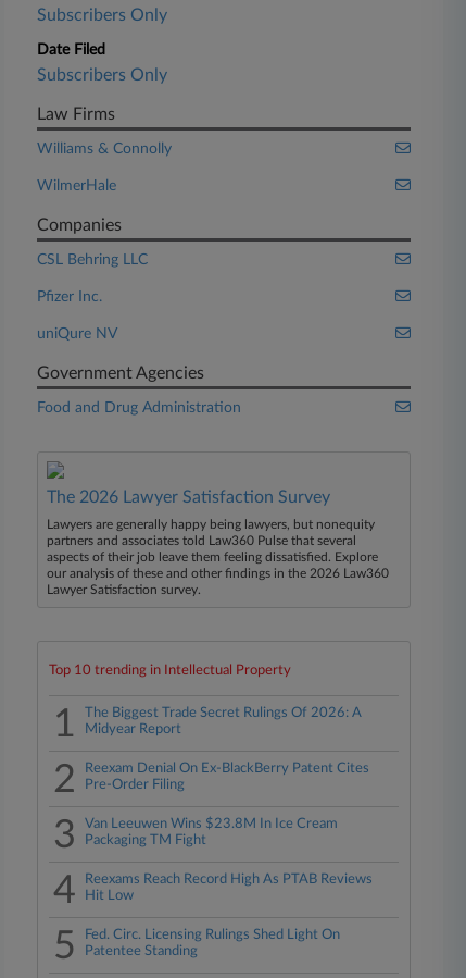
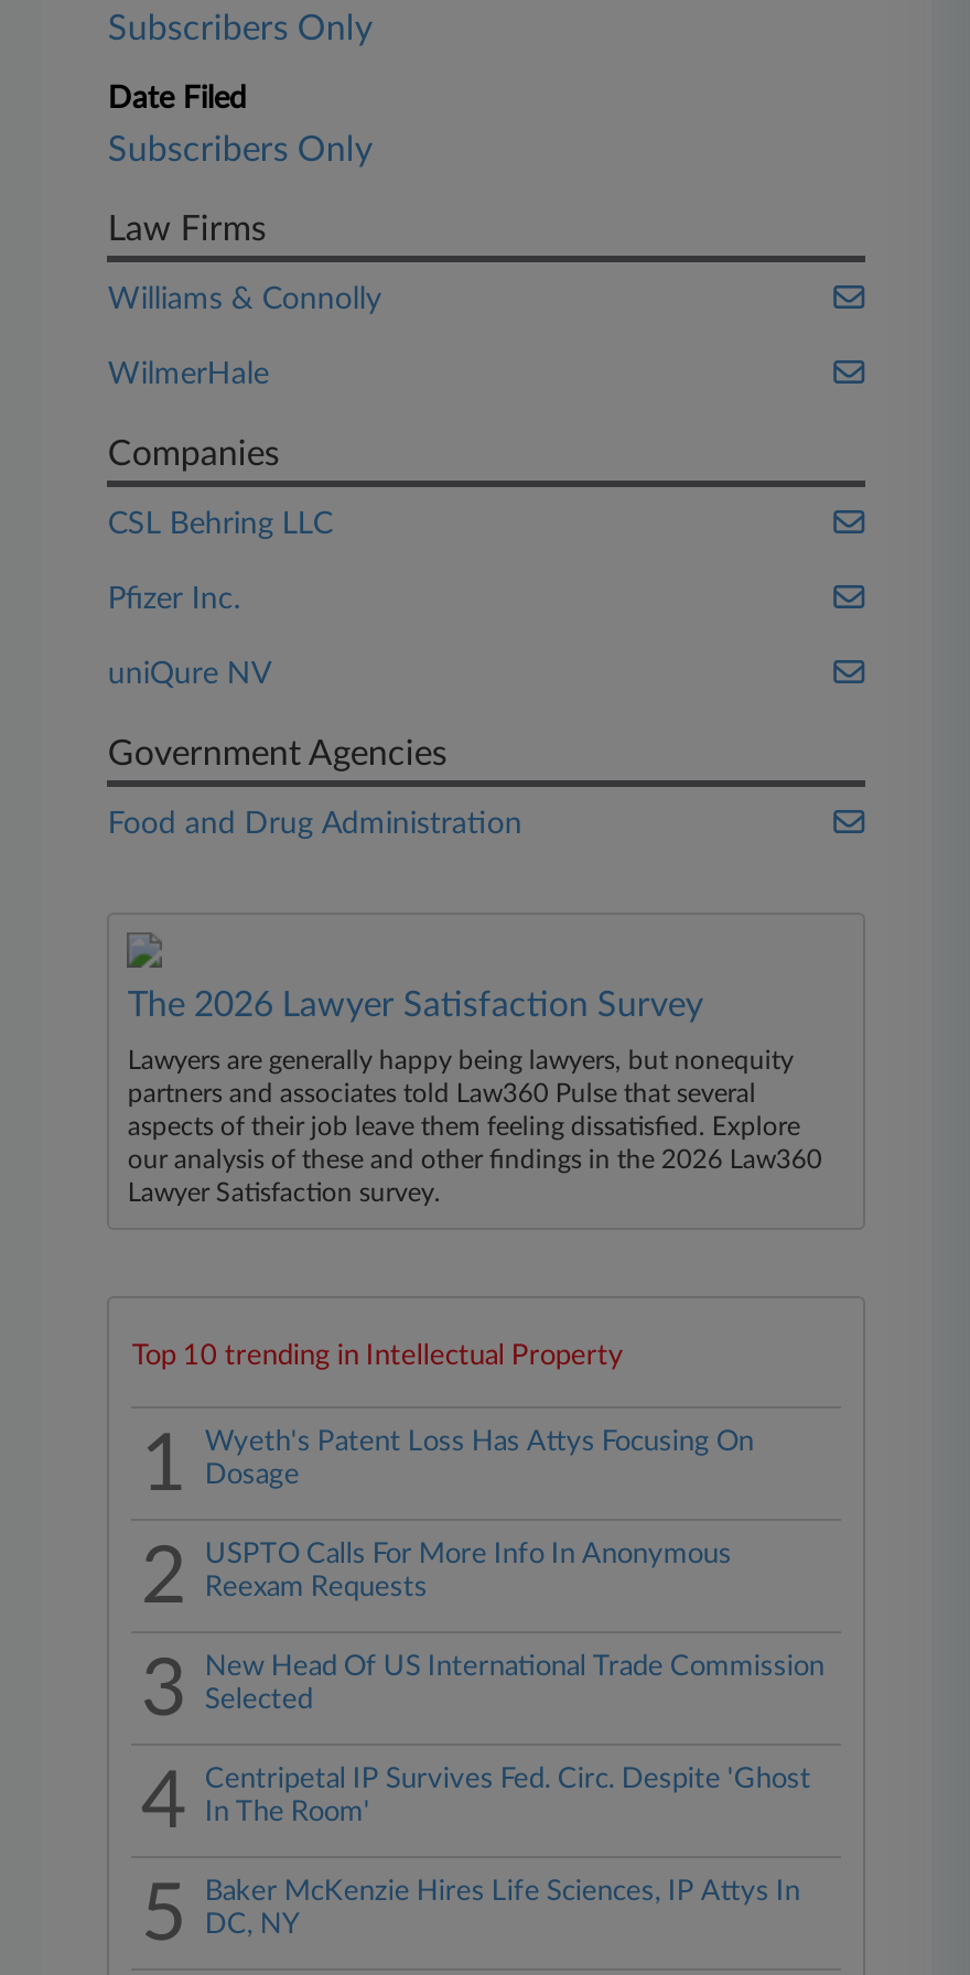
[85,706,362,736] The Biggest Trade Secret Rulings Of 2026: A | Midyear Report -> [205,1428,754,1490] Wyeth's Patent Loss Has Attys Focusing On | Dosage
[85,762,370,792] Reexam Denial On Ex-BlackBerry Patent Cites | Pre-Order Filing -> [205,1541,732,1602] USPTO Calls For More Info In Anonymous | Reexam Requests
[85,817,338,847] Van Leeuwen Wins $23.8M In Ice Cream | Packaging TM Fight -> [205,1653,824,1715] New Head Of US International Trade Commission | Selected
[85,872,373,903] Reexams Reach Record High As PTAB Reviews | Hit Low -> [205,1766,811,1827] Centripetal IP Survives Fed. Circ. Despite 'Ghost | In The Room'
[85,928,340,958] Fed. Circ. Licensing Rulings Shed Light On | Patentee Standing -> [205,1878,800,1940] Baker McKenzie Hires Life Sciences, IP Attys In | DC, NY

